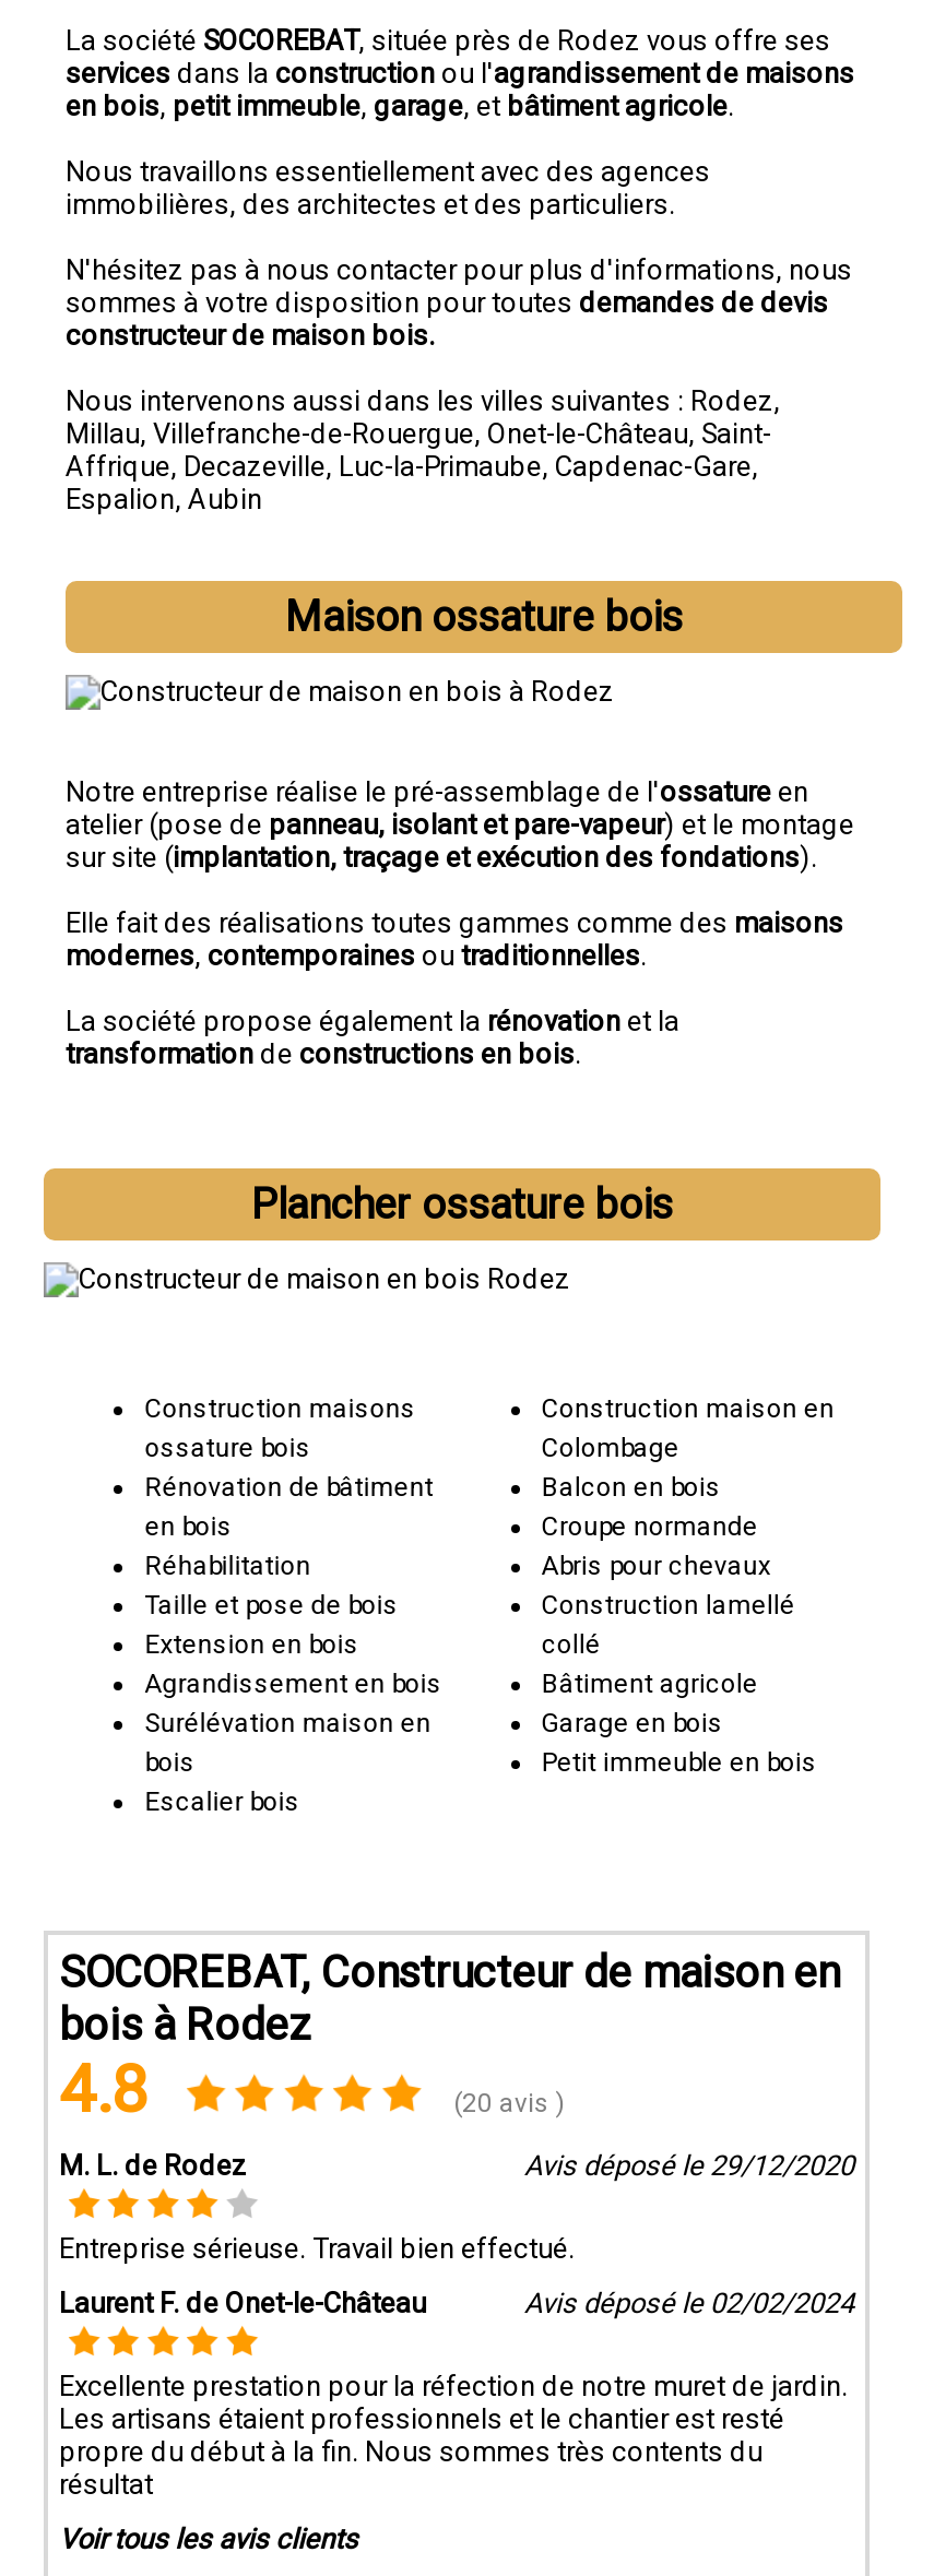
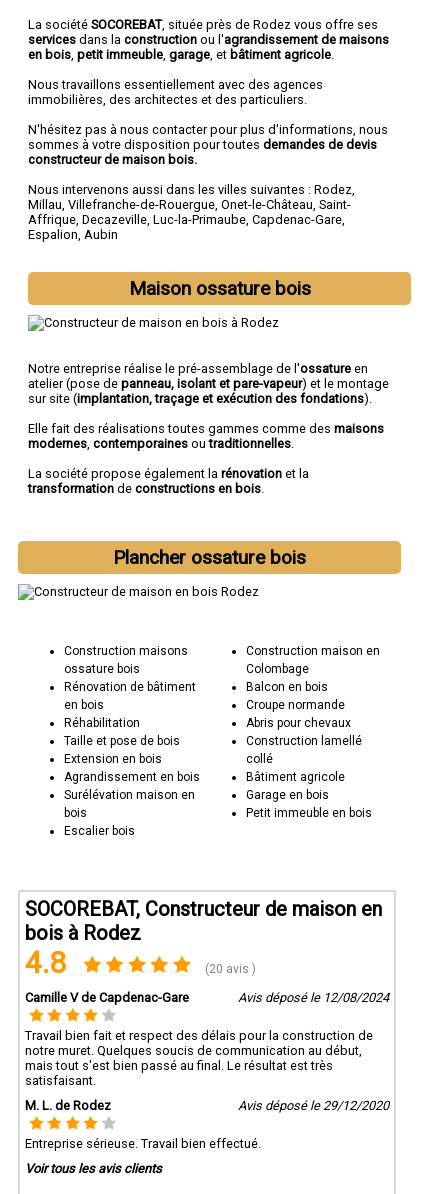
none -> [25,990,389,1088] Camille V de Capdenac-Gare | Avis déposé le 12/08/2024 | Travail bien fait et respect des délais pour la construction de | notre muret. Quelques soucis de communication au début, | mais tout s'est bien passé au final. Le résultat est très | satisfaisant.
moved [59,2149,854,2264] -> [25,1098,389,1151]: M. L. de Rodez | Avis déposé le 29/12/2020 | Entreprise sérieuse. Travail bien effectué.
[59,2286,854,2500] Laurent F. de Onet-le-Château | Avis déposé le 02/02/2024 | Excellente prestation pour la réfection de notre muret de jardin. | Les artisans étaient professionnels et le chantier est resté | propre du début à la fin. Nous sommes très contents du | résultat -> none

